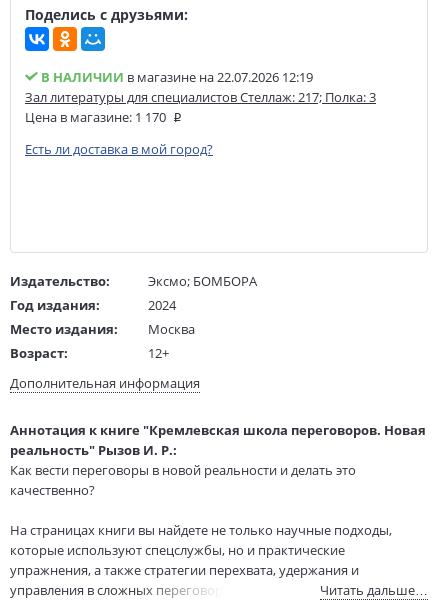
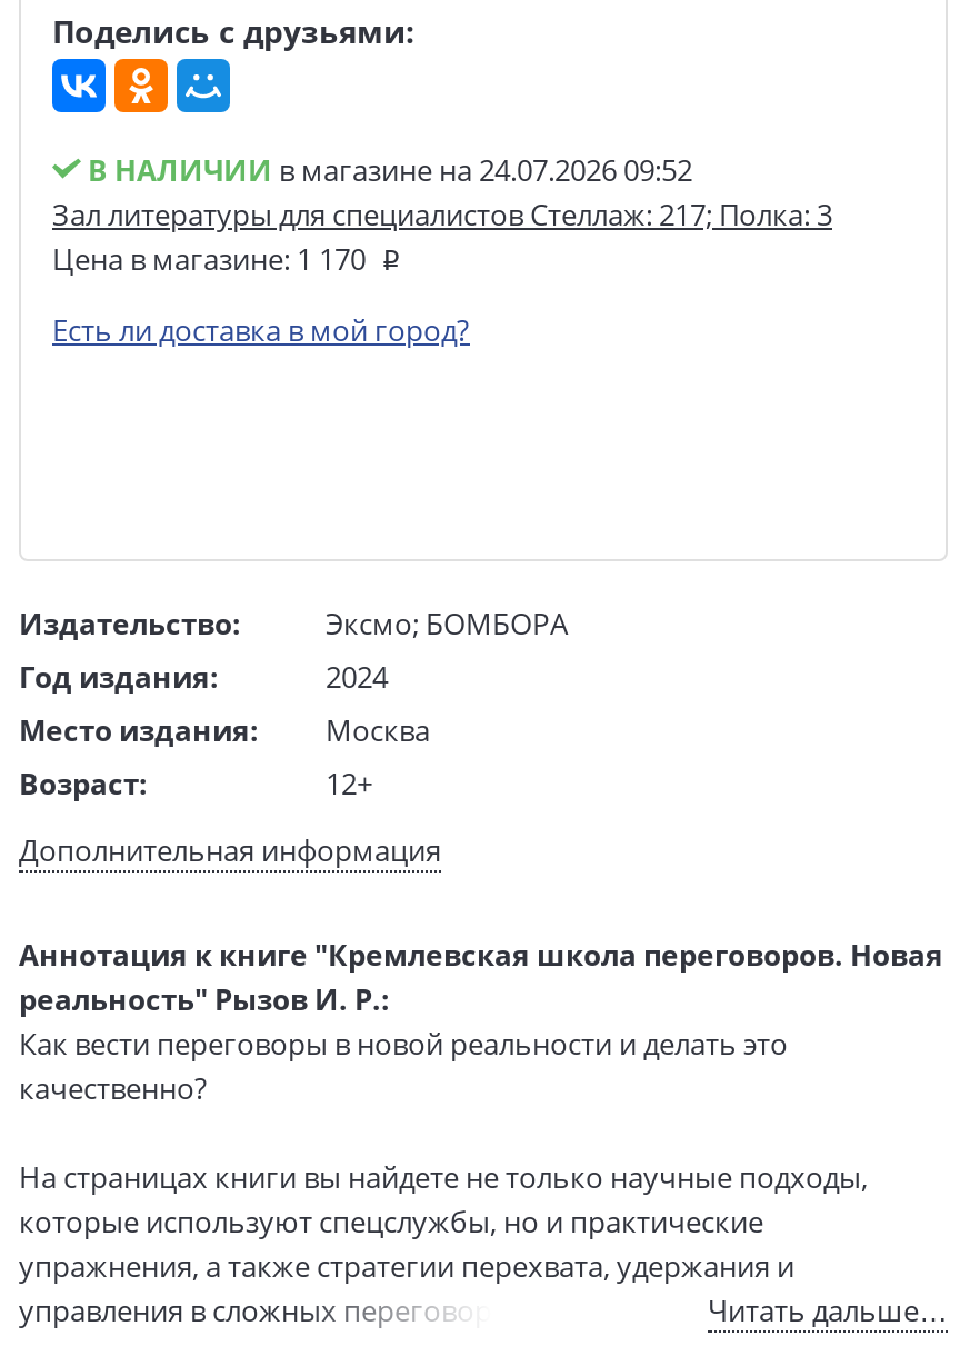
[38,68,313,86] В НАЛИЧИИ в магазине на 22.07.2026 12:19 -> [81,151,692,191] В НАЛИЧИИ в магазине на 24.07.2026 09:52

